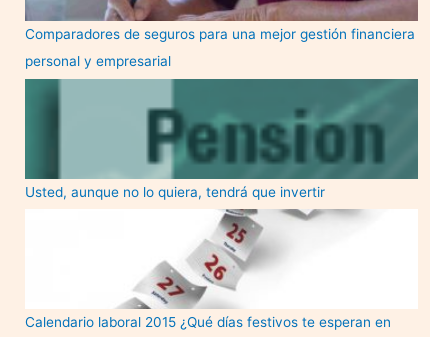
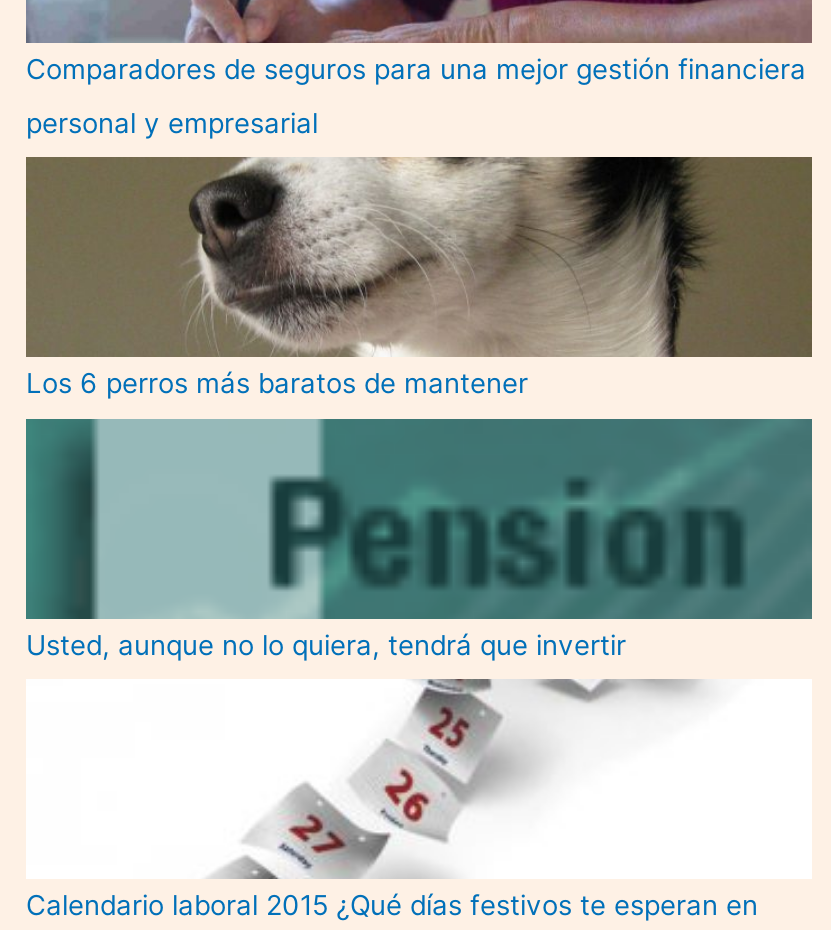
none -> [26,156,812,399] [image] | Los 6 perros más baratos de mantener

